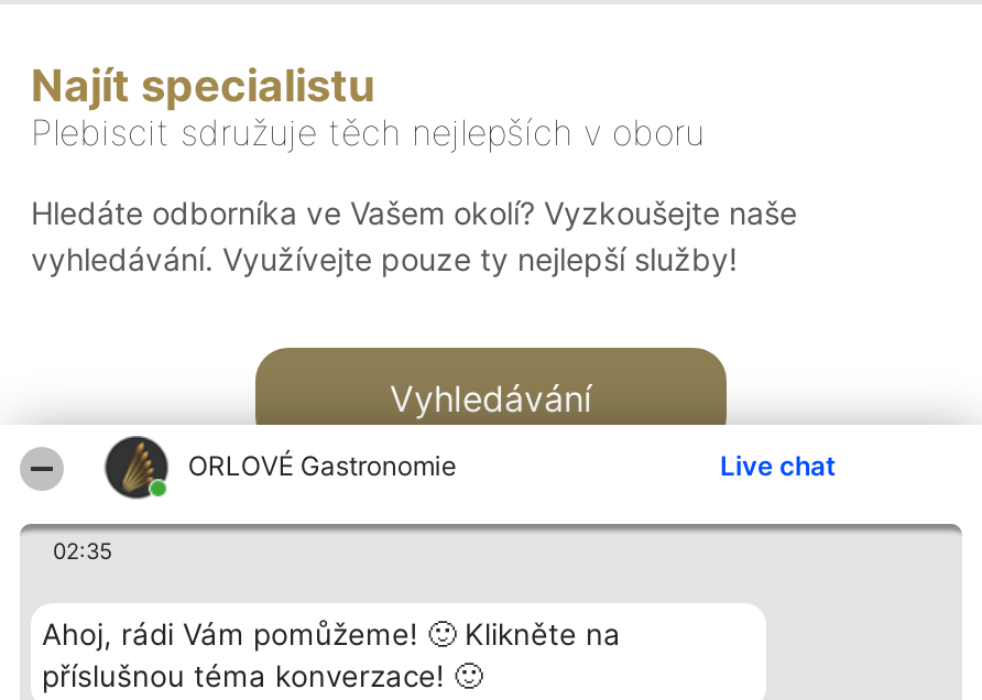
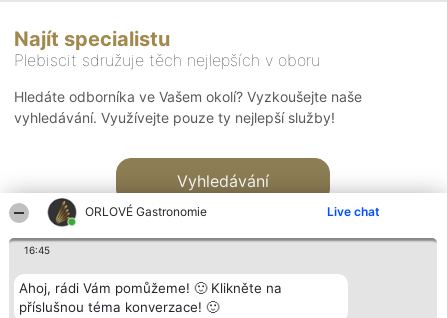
[53,537,112,564] 02:35 -> [24,244,50,256] 16:45

